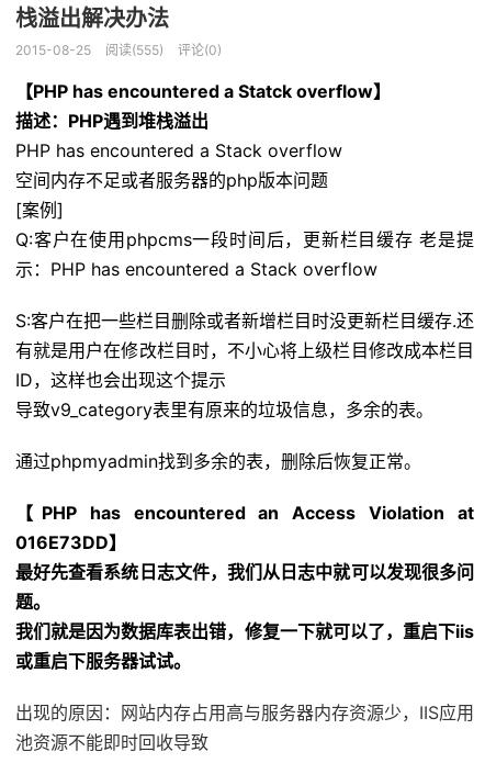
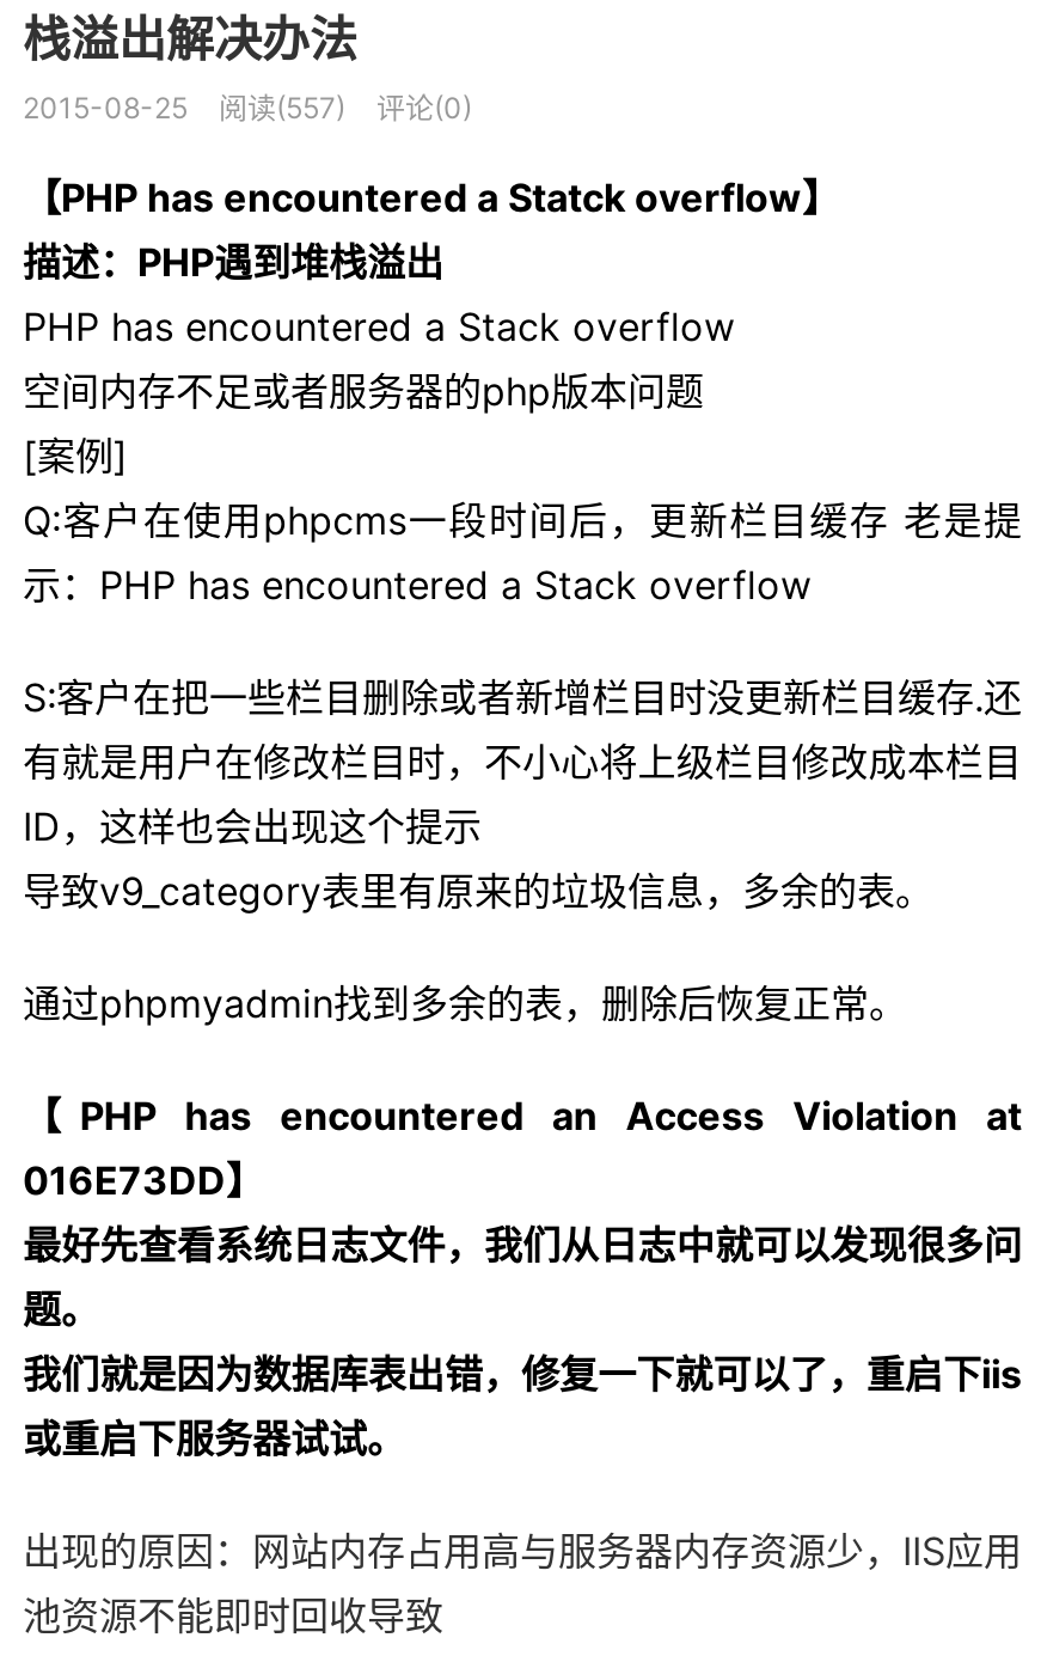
[15,42,222,58] 2015-08-25 阅读(555) 评论(0) -> [23,90,472,126] 2015-08-25 阅读(557) 评论(0)

